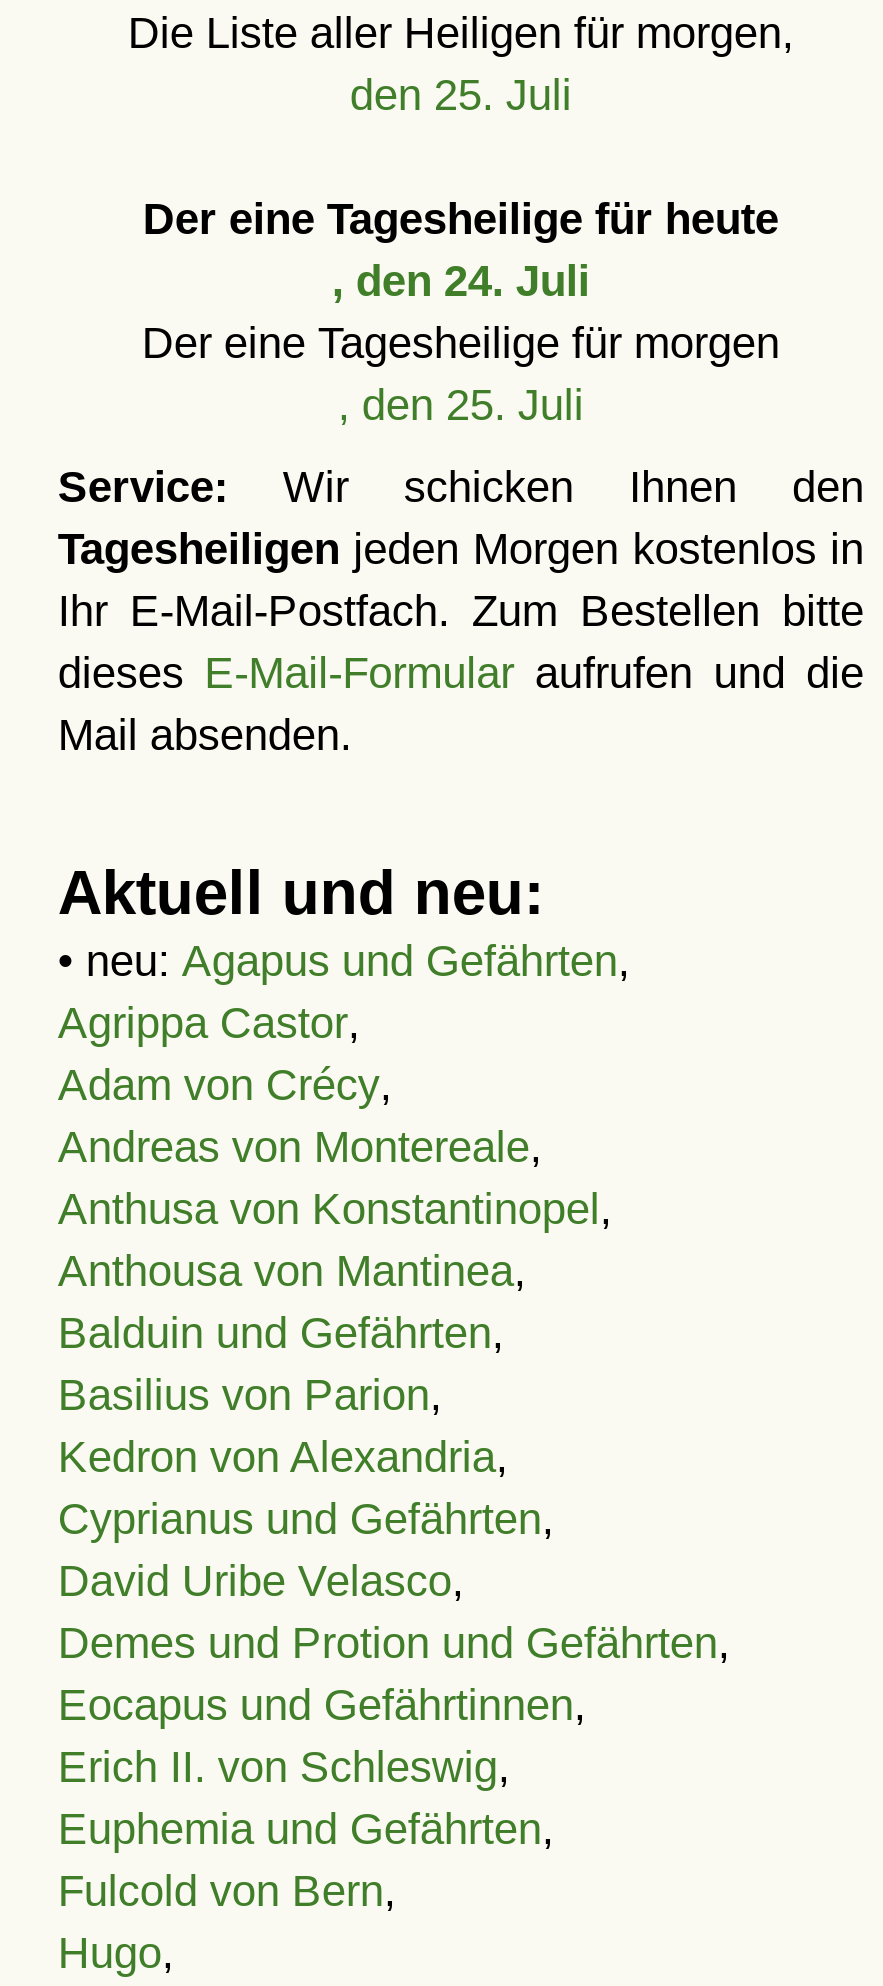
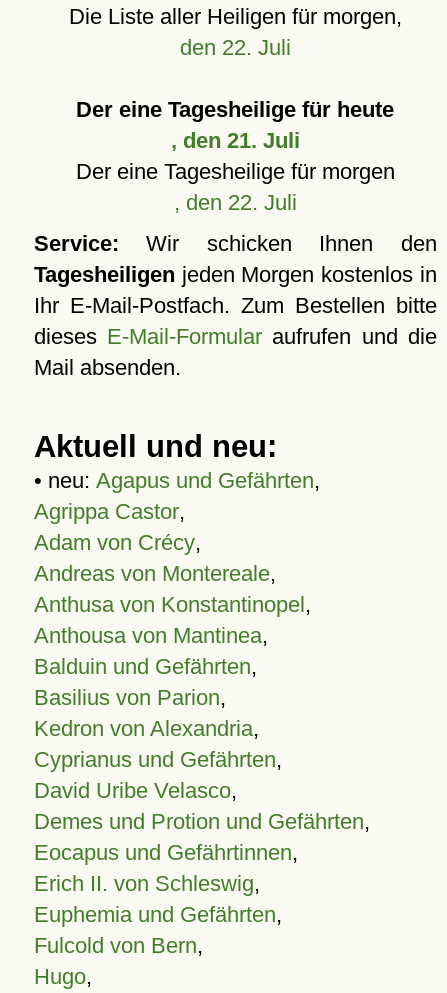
[350,70,572,120] den 25. Juli -> [180,35,291,60] den 22. Juli
[332,256,590,306] , den 24. Juli -> [171,128,300,153] , den 21. Juli
[338,380,584,430] , den 25. Juli -> [174,190,297,215] , den 22. Juli

